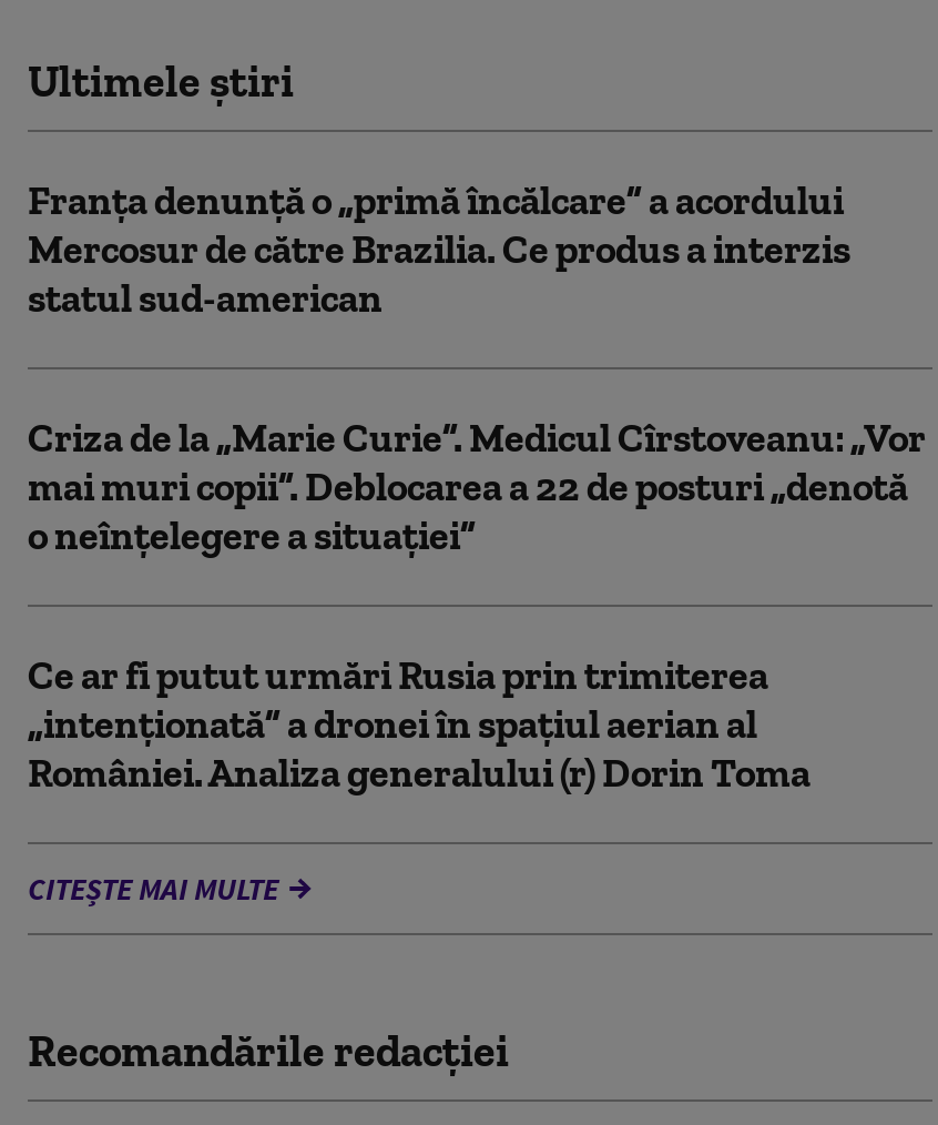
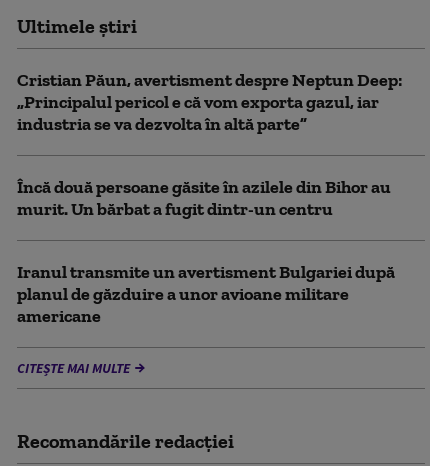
[28,177,850,323] Franța denunță o „primă încălcare” a acordului | Mercosur de către Brazilia. Ce produs a interzis | statul sud-american -> [17,69,402,135] Cristian Păun, avertisment despre Neptun Deep: | „Principalul pericol e că vom exporta gazul, iar | industria se va dezvolta în altă parte”
[28,414,926,561] Criza de la „Marie Curie”. Medicul Cîrstoveanu: „Vor | mai muri copii”. Deblocarea a 22 de posturi „denotă | o neînțelegere a situației” -> [17,176,391,220] Încă două persoane găsite în azilele din Bihor au | murit. Un bărbat a fugit dintr-un centru
[28,651,810,798] Ce ar fi putut urmări Rusia prin trimiterea | „intenționată” a dronei în spațiul aerian al | României. Analiza generalului (r) Dorin Toma -> [17,261,395,327] Iranul transmite un avertisment Bulgariei după | planul de găzduire a unor avioane militare | americane

